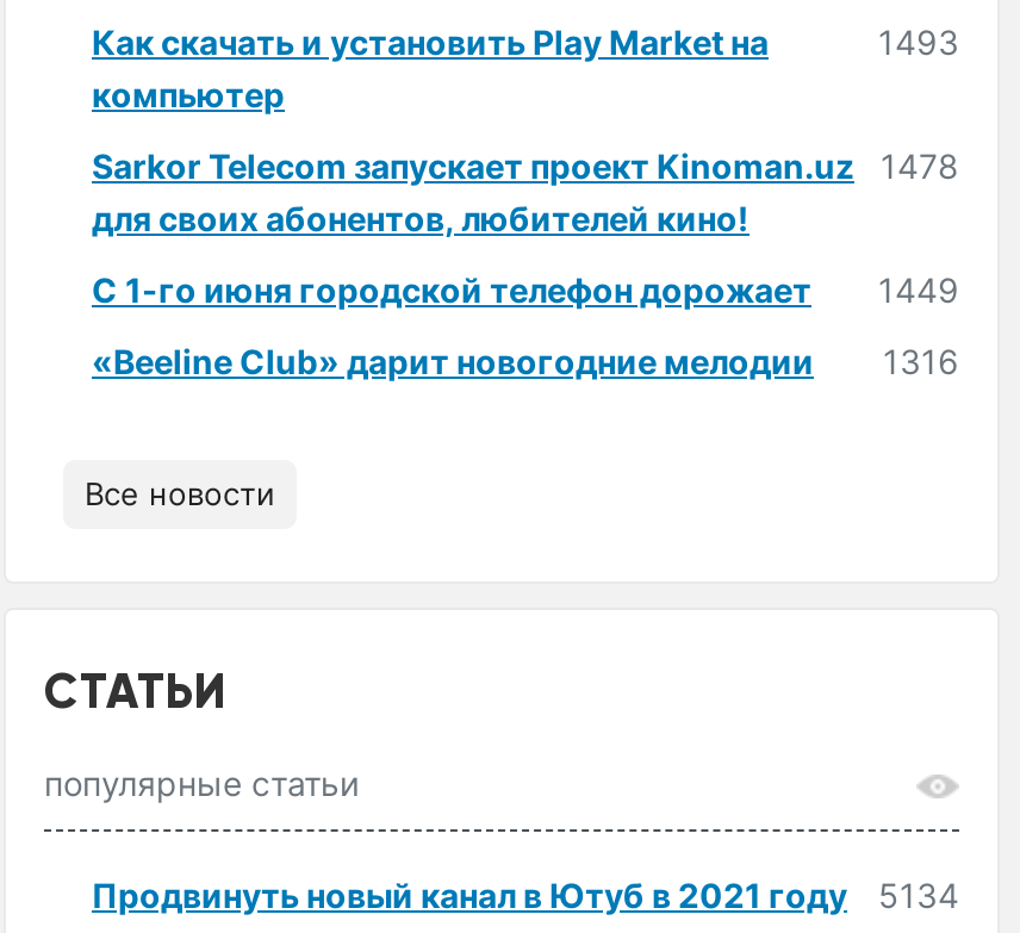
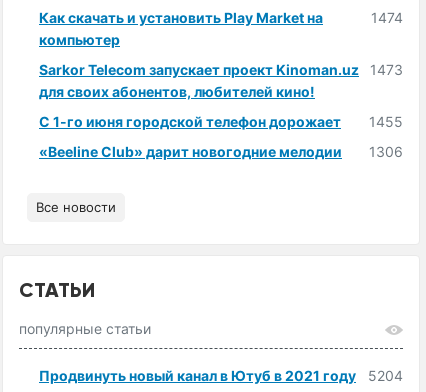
[878,22,959,62] 1493 -> [371,9,403,26] 1474
[92,146,959,186] Sarkor Telecom запускает проект Kinoman.uz 1478 -> [39,61,403,78] Sarkor Telecom запускает проект Kinoman.uz 1473
[92,270,959,310] С 1-го июня городской телефон дорожает 1449 -> [39,113,403,130] С 1-го июня городской телефон дорожает 1455
[92,341,959,382] «Beeline Club» дарит новогодние мелодии 1316 -> [39,143,403,160] «Beeline Club» дарит новогодние мелодии 1306
[92,875,959,916] Продвинуть новый канал в Ютуб в 2021 году 5134 -> [39,367,403,384] Продвинуть новый канал в Ютуб в 2021 году 5204

